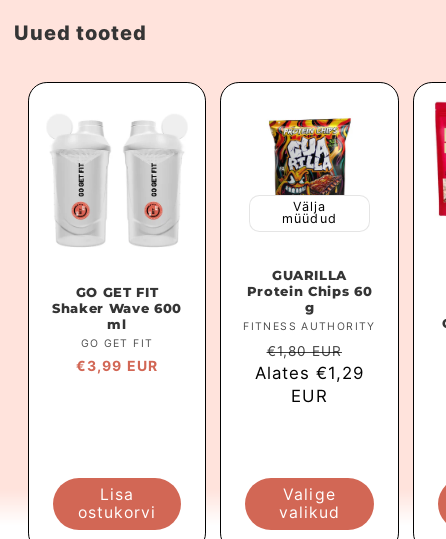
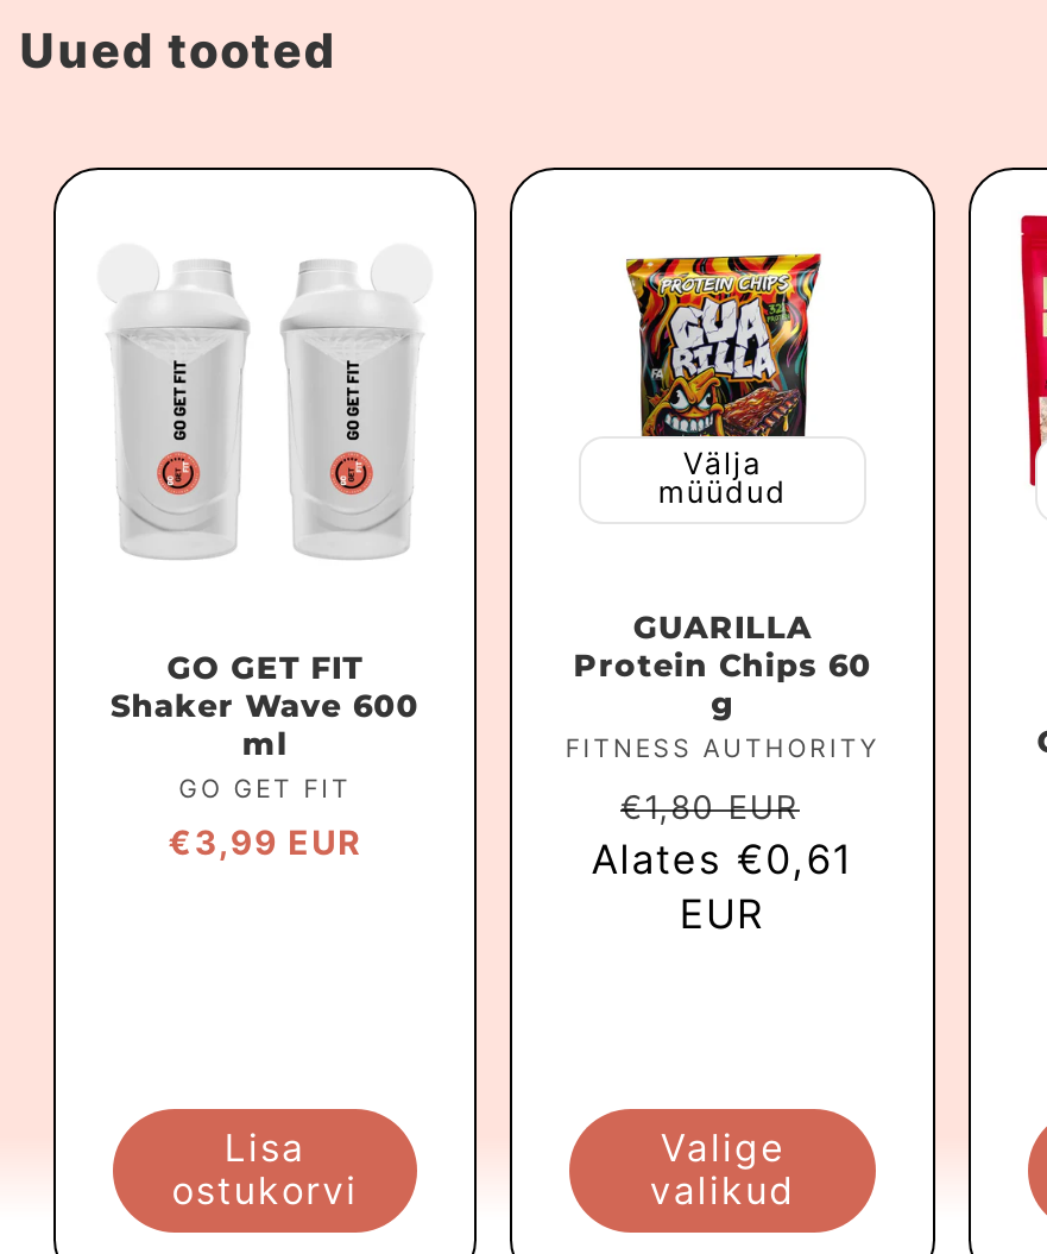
[255,363,364,383] Alates €1,29 -> [591,837,854,884] Alates €0,61

